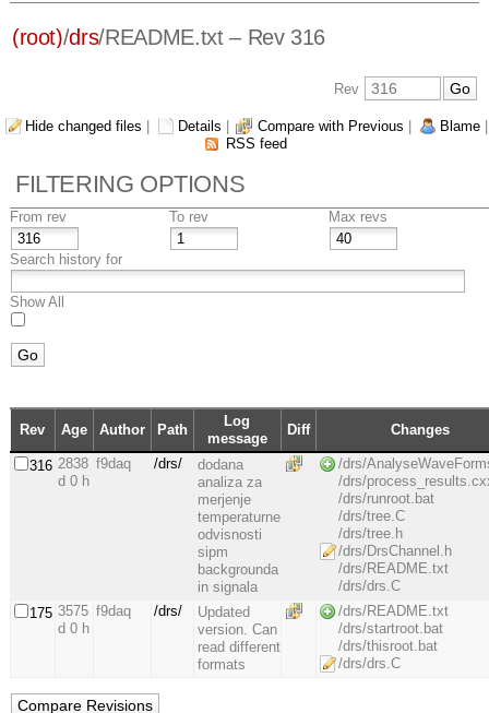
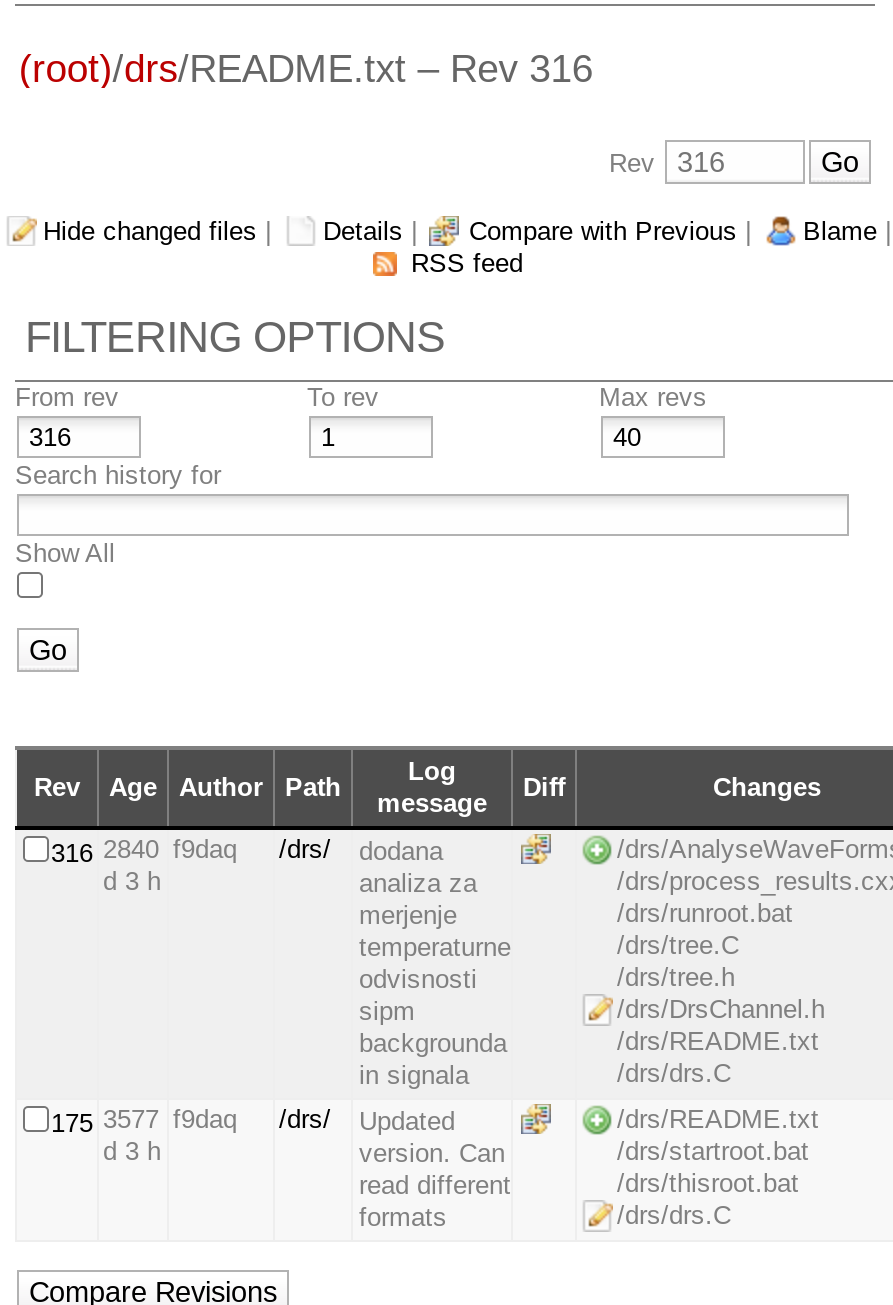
[29,455,243,474] 316 2838 f9daq /drs/ dodana -> [51,834,443,868] 316 2840 f9daq /drs/ dodana
[58,473,90,489] d 0 h -> [103,866,161,896] d 3 h
[29,603,250,621] 175 3575 f9daq /drs/ Updated -> [51,1104,455,1138] 175 3577 f9daq /drs/ Updated
[58,620,90,637] d 0 h -> [103,1136,161,1166] d 3 h

